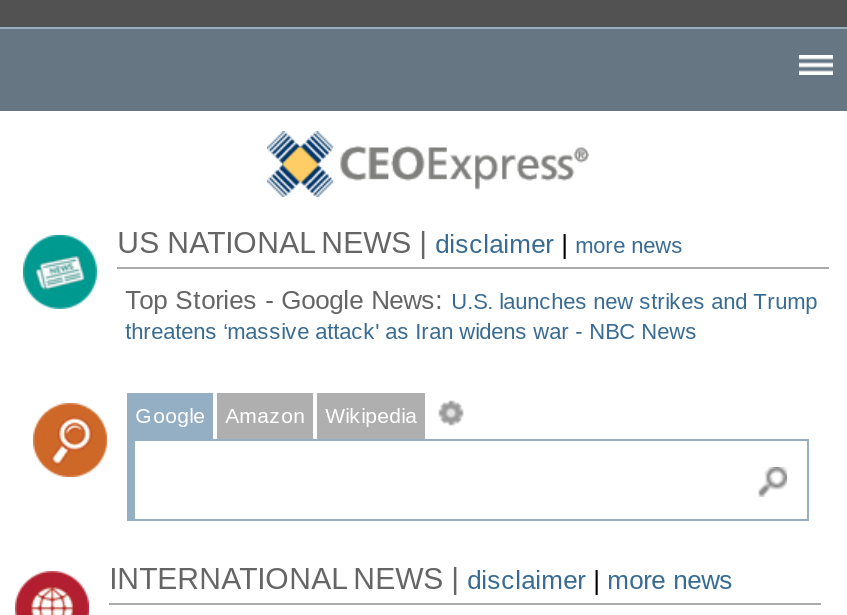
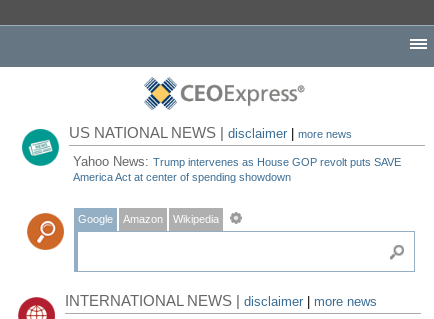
[125,285,817,343] Top Stories - Google News: U.S. launches new strikes and Trump | threatens ‘massive attack' as Iran widens war - NBC News -> [73,154,401,183] Yahoo News: Trump intervenes as House GOP revolt puts SAVE | America Act at center of spending showdown

